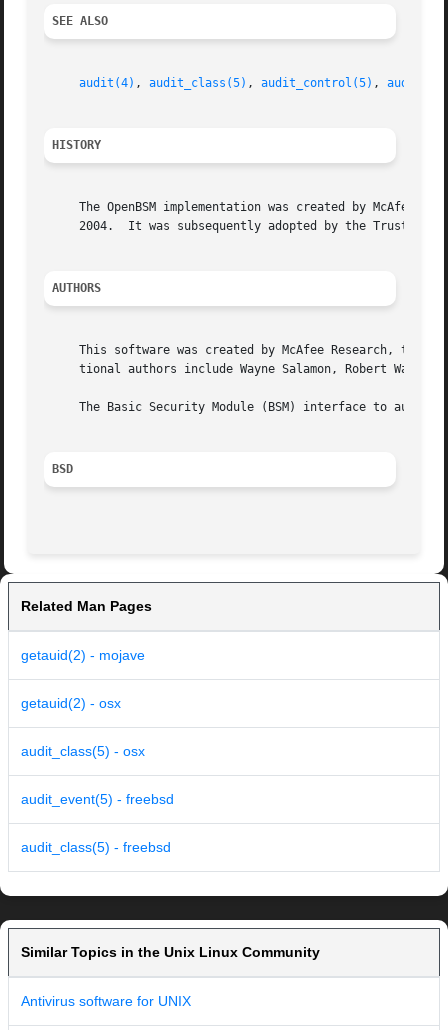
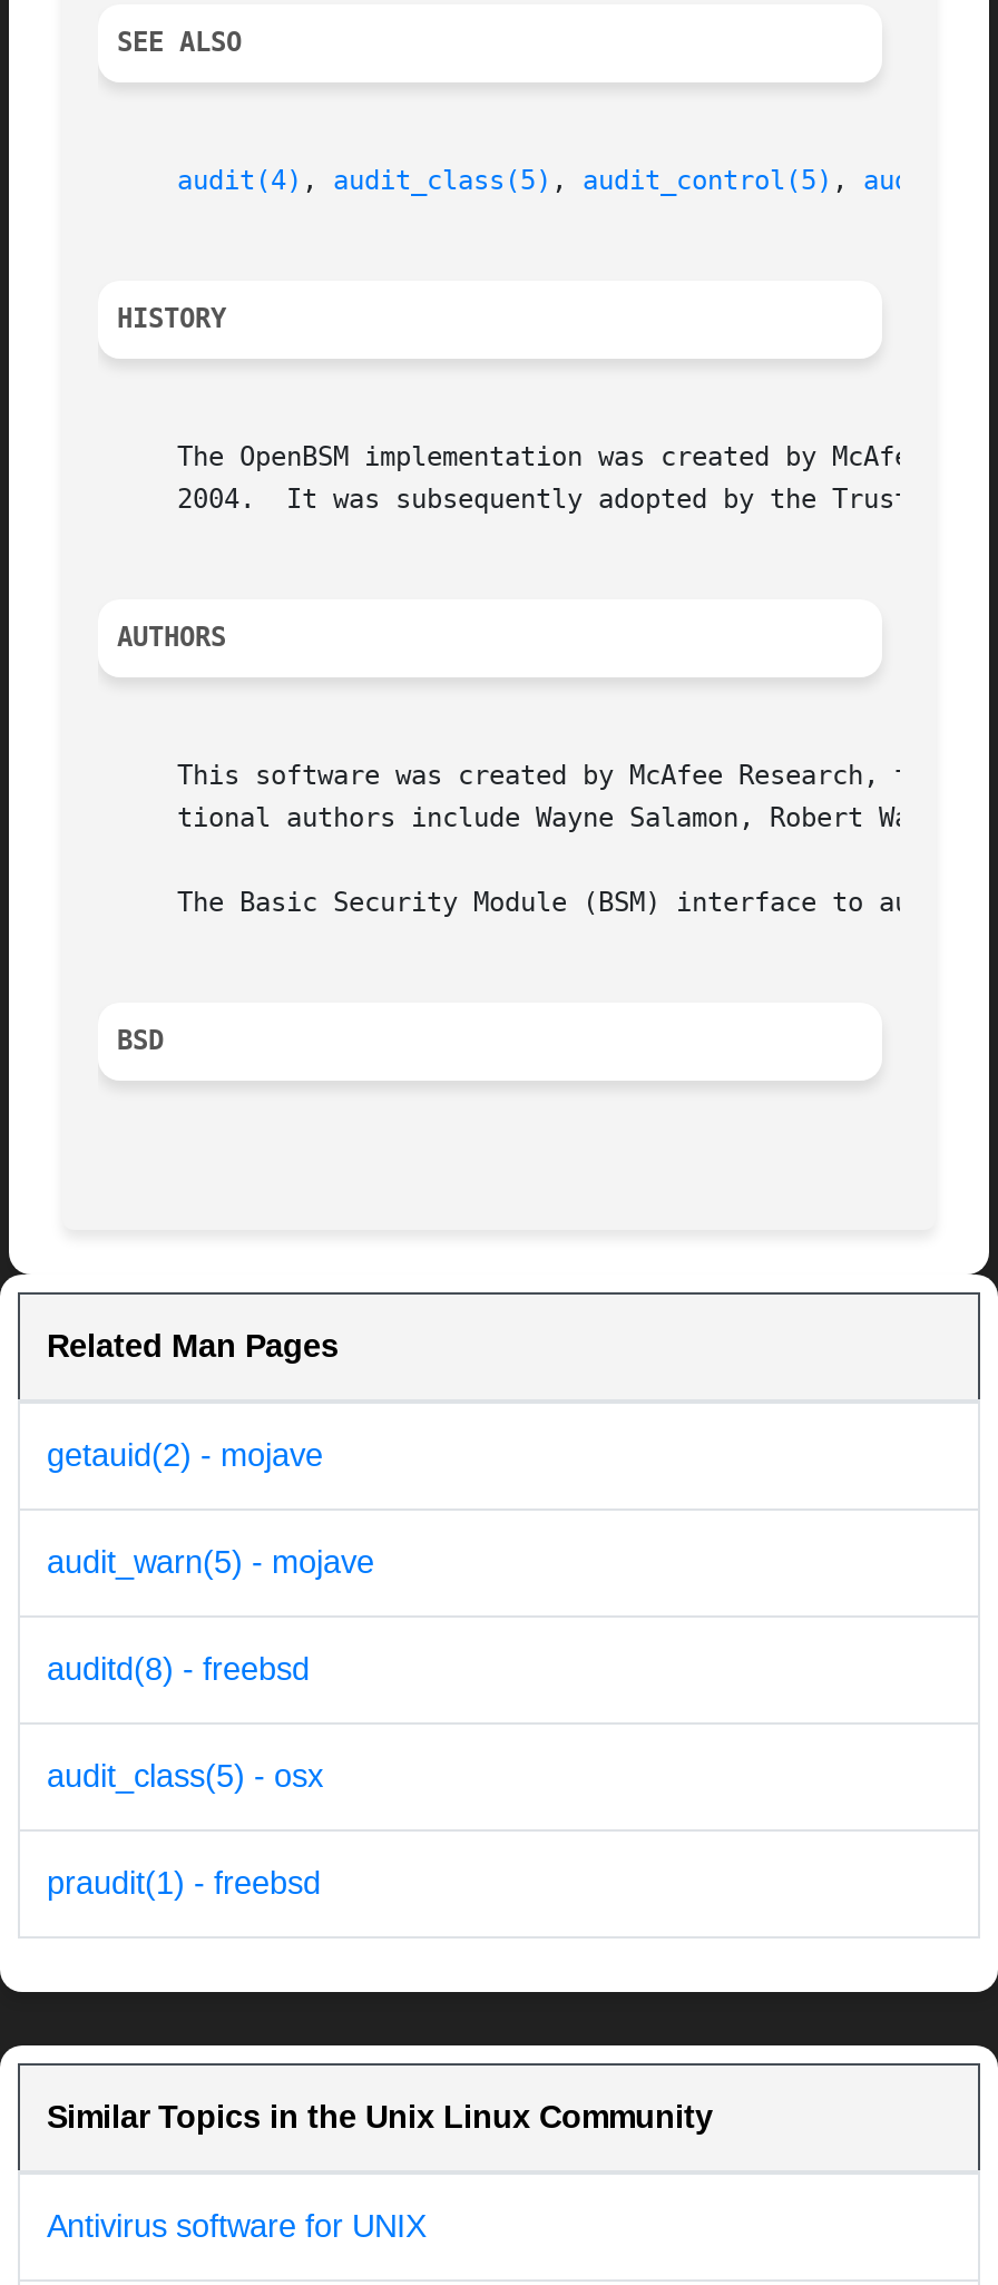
[21,695,121,711] getauid(2) - osx -> [47,1545,374,1687] audit_warn(5) - mojave | auditd(8) - freebsd
moved [21,743,145,759] -> [47,1759,323,1794]: audit_class(5) - osx
[21,791,174,855] audit_event(5) - freebsd | audit_class(5) - freebsd -> [47,1866,321,1901] praudit(1) - freebsd

